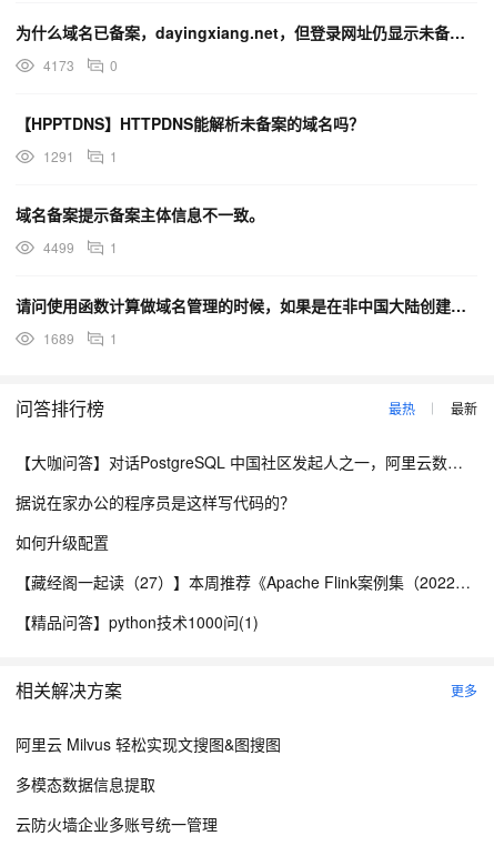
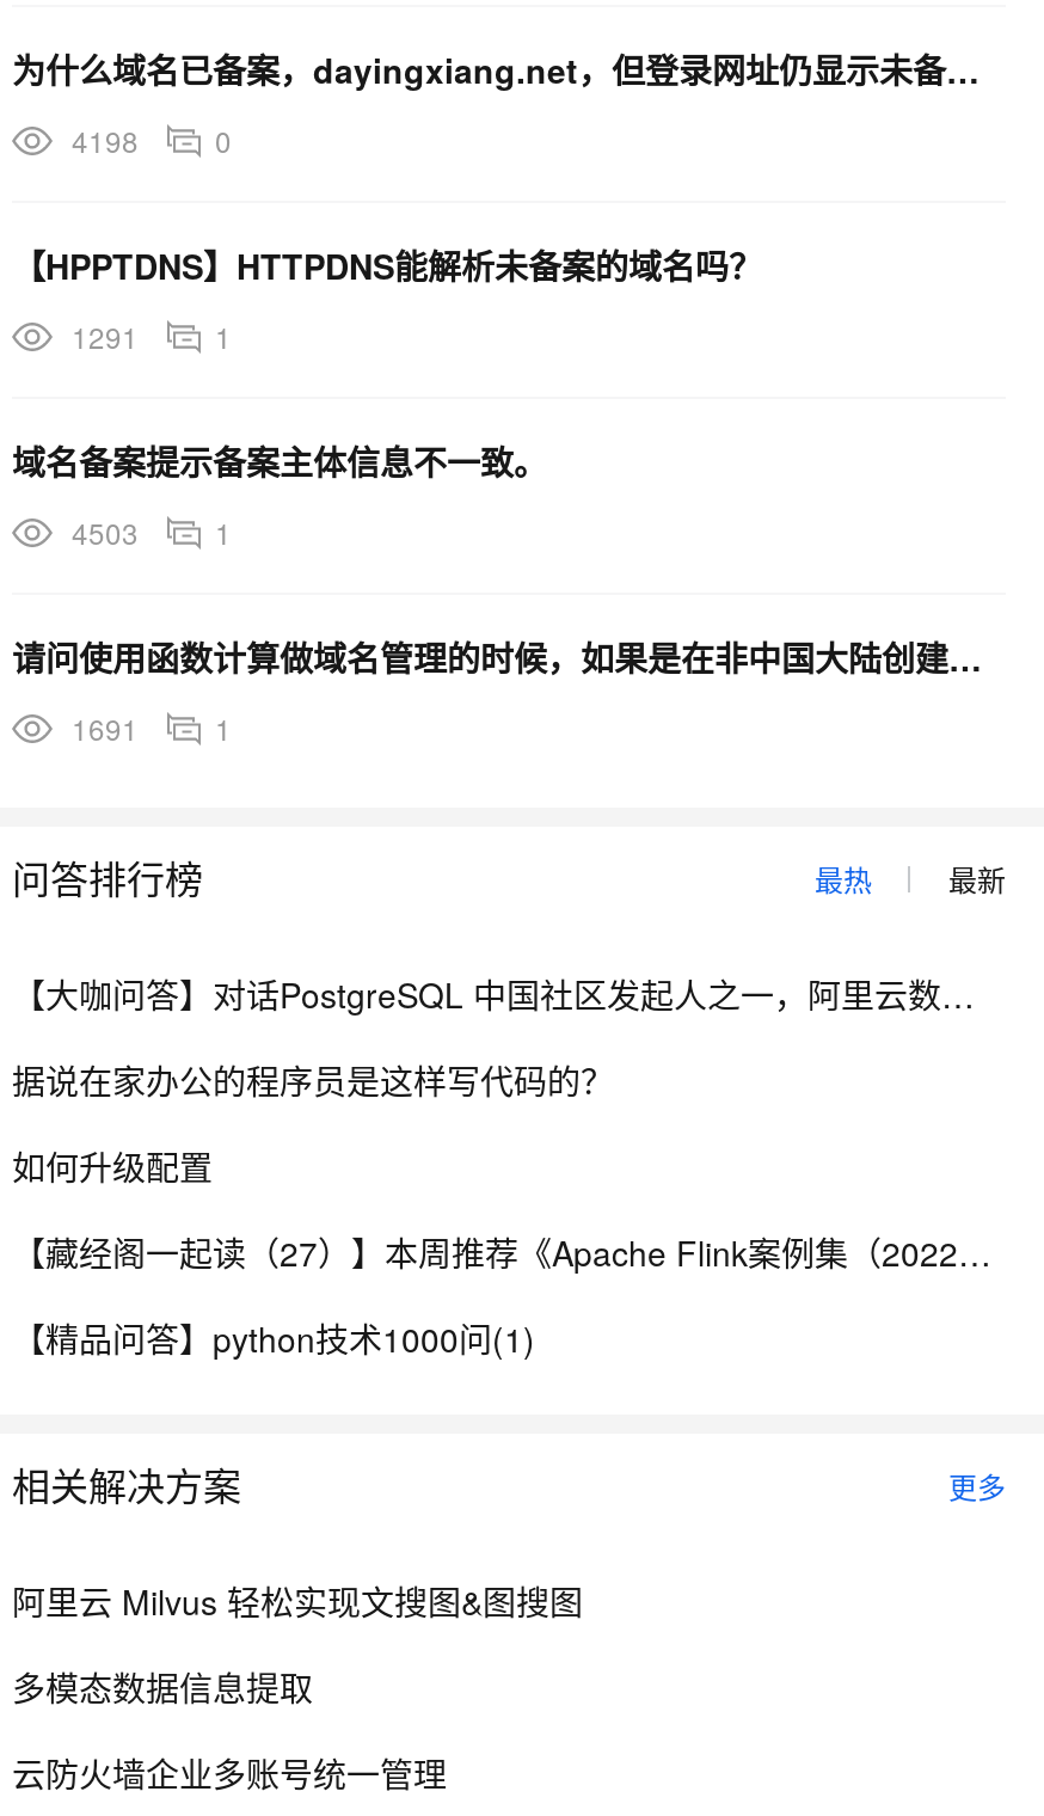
[43,56,118,74] 4173 0 -> [72,119,232,160] 4198 0
[43,238,118,256] 4499 1 -> [72,511,232,552] 4503 1
[43,329,118,348] 1689 1 -> [72,707,232,748] 1691 1

